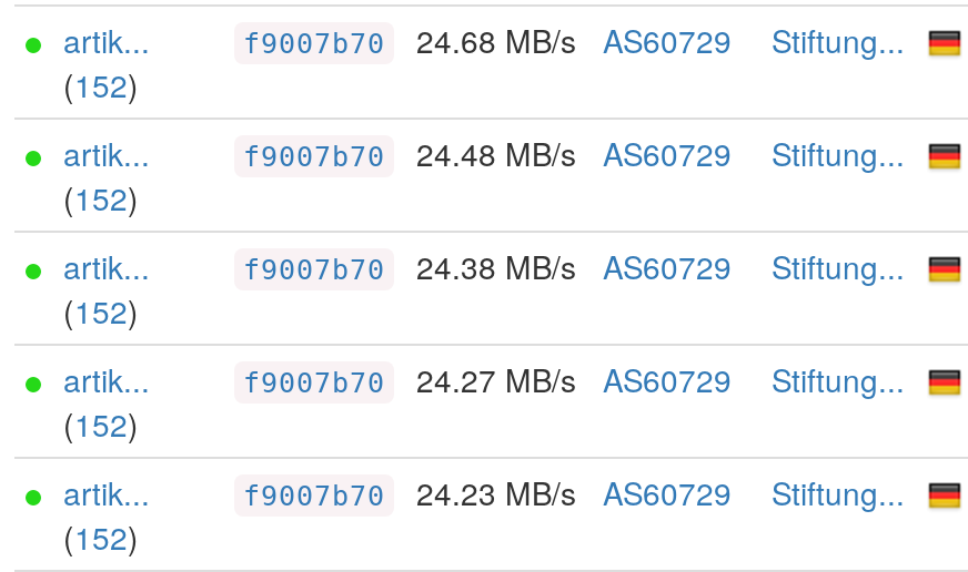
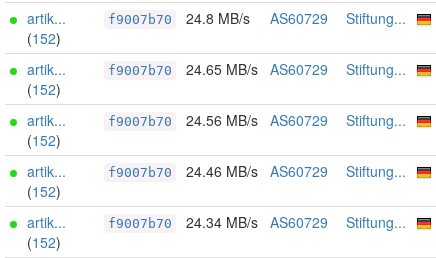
[416,18,732,62] 24.68 MB/s AS60729 -> [186,8,328,28] 24.8 MB/s | AS60729
[243,131,905,175] f9007b70 24.48 MB/s AS60729 Stiftung... -> [108,59,406,79] f9007b70 24.65 MB/s AS60729 Stiftung...
[243,244,905,288] f9007b70 24.38 MB/s AS60729 Stiftung... -> [108,110,406,130] f9007b70 24.56 MB/s AS60729 Stiftung...
[243,357,905,401] f9007b70 24.27 MB/s AS60729 Stiftung... -> [108,161,406,181] f9007b70 24.46 MB/s AS60729 Stiftung...
[243,470,905,514] f9007b70 24.23 MB/s AS60729 Stiftung... -> [108,212,406,232] f9007b70 24.34 MB/s AS60729 Stiftung...

